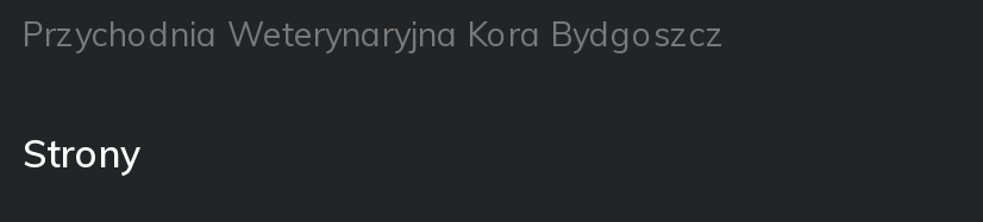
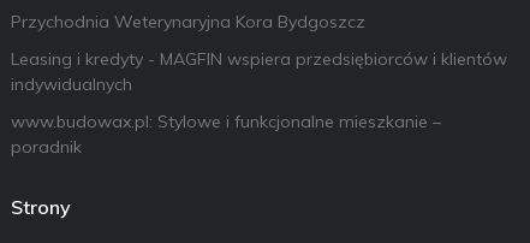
none -> [11,48,507,157] Leasing i kredyty - MAGFIN wspiera przedsiębiorców i klientów | indywidualnych | www.budowax.pl: Stylowe i funkcjonalne mieszkanie – | poradnik

